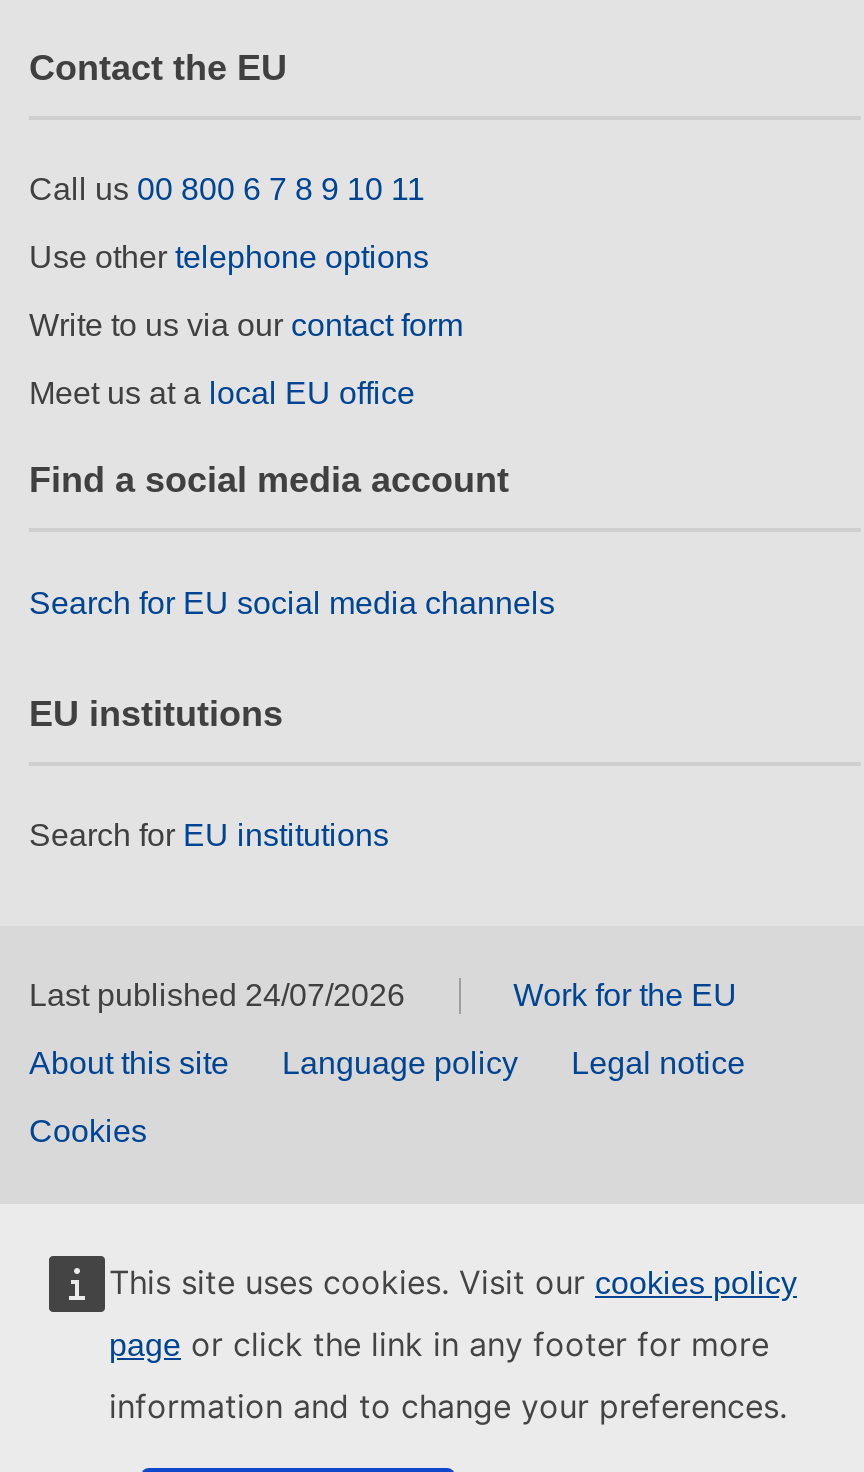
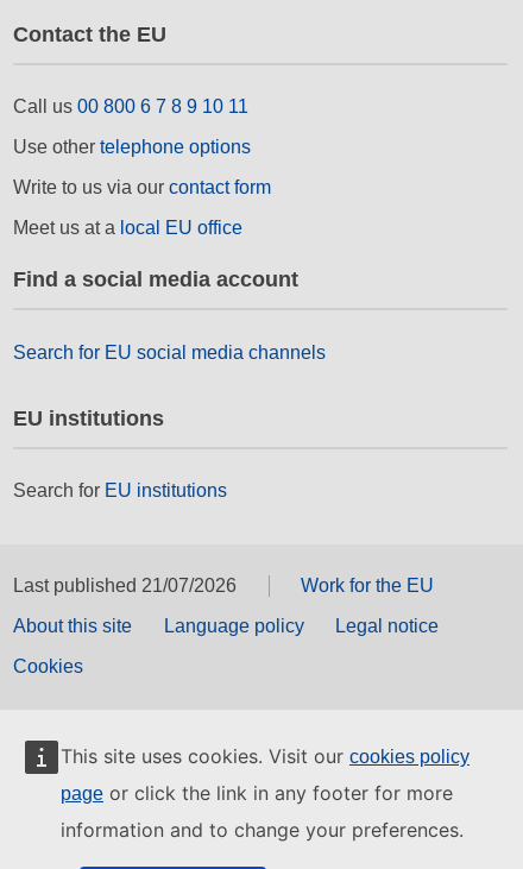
[29,979,405,1013] Last published 24/07/2026 -> [13,576,237,596] Last published 21/07/2026

